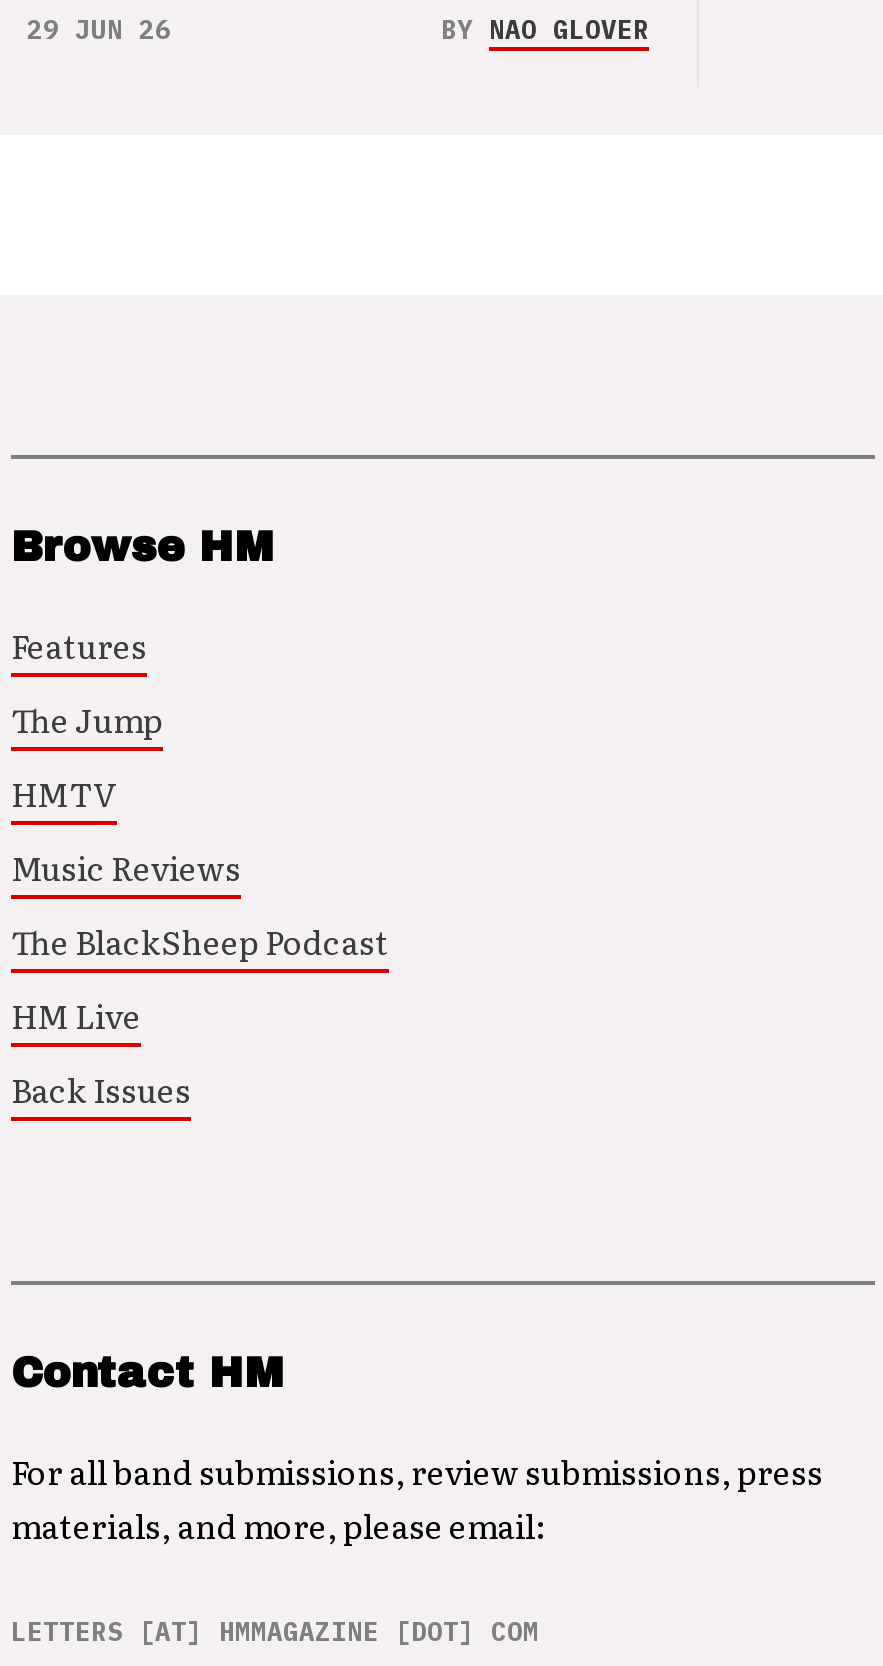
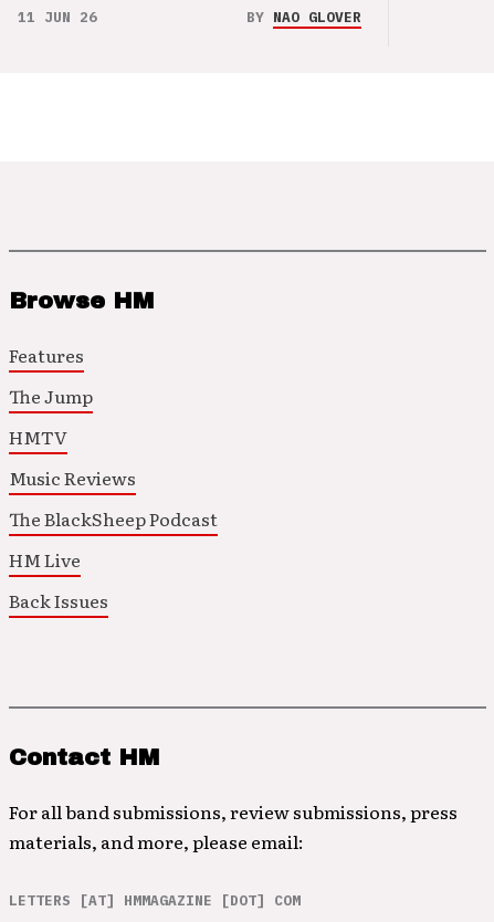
[27,13,171,47] 29 JUN 26 -> [18,8,97,27] 11 JUN 26

